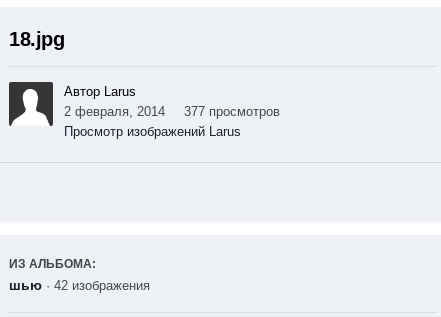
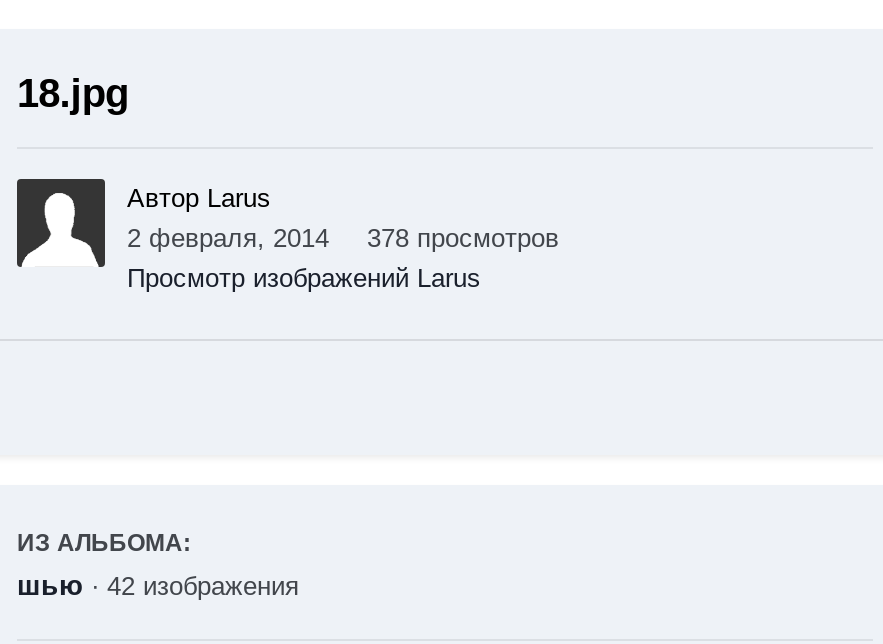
[64,104,280,119] 2 февраля, 2014 377 просмотров -> [127,224,559,254] 2 февраля, 2014 378 просмотров

